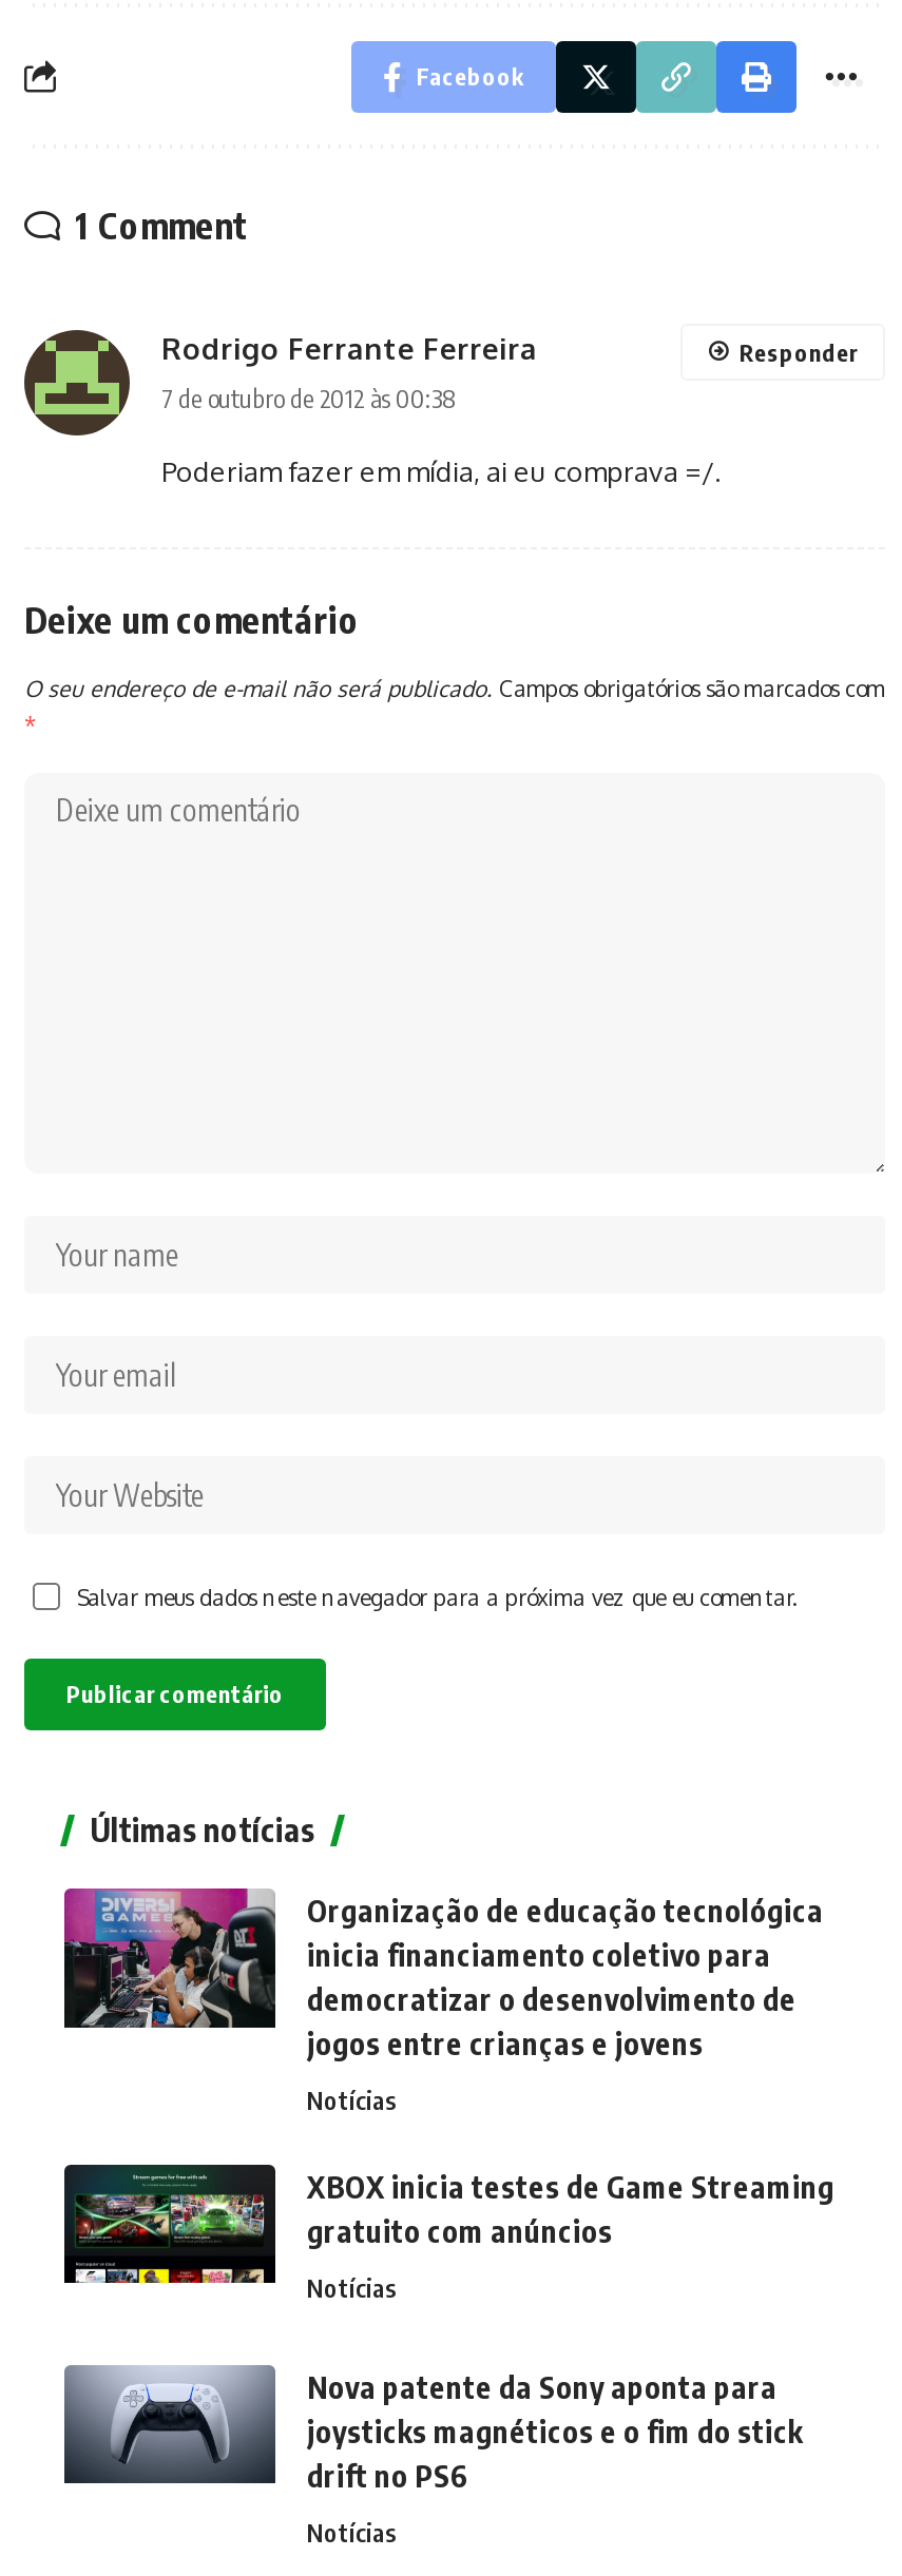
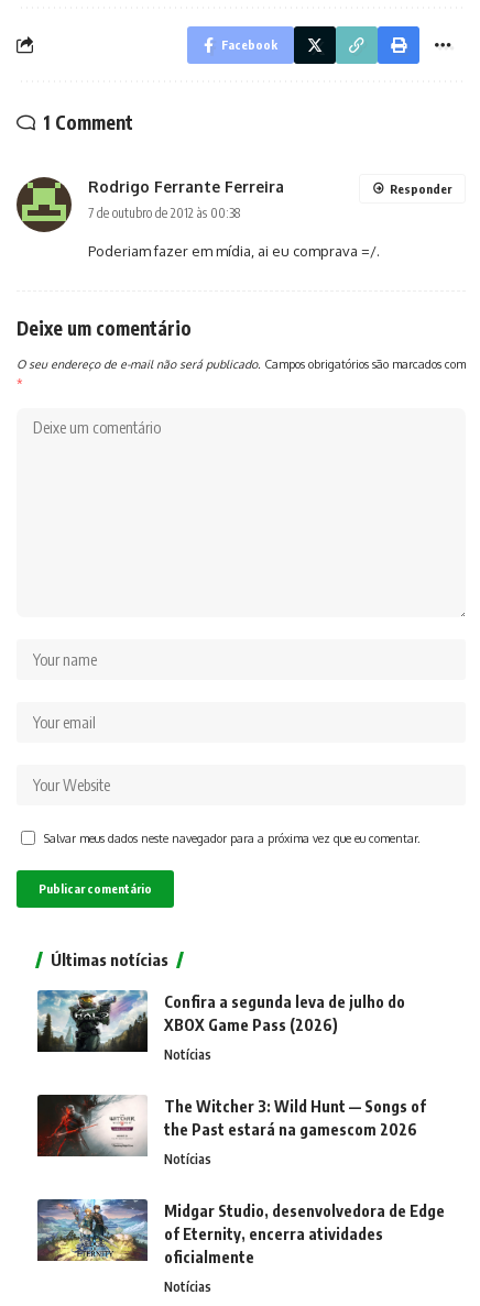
[62,1886,824,2060] [image] | Organização de educação tecnológica | inicia financiamento coletivo para | democratizar o desenvolvimento de | jogos entre crianças e jovens -> [36,989,405,1053] [image] | Confira a segunda leva de julho do | XBOX Game Pass (2026)
[64,2163,834,2285] [image] | XBOX inicia testes de Game Streaming | gratuito com anúncios -> [37,1095,426,1157] [image] | The Witcher 3: Wild Hunt — Songs of | the Past estará na gamescom 2026
[64,2367,803,2493] [image] | Nova patente da Sony aponta para | joysticks magnéticos e o fim do stick | drift no PS6 -> [37,1199,445,1266] [image] | Midgar Studio, desenvolvedora de Edge | of Eternity, encerra atividades | oficialmente

